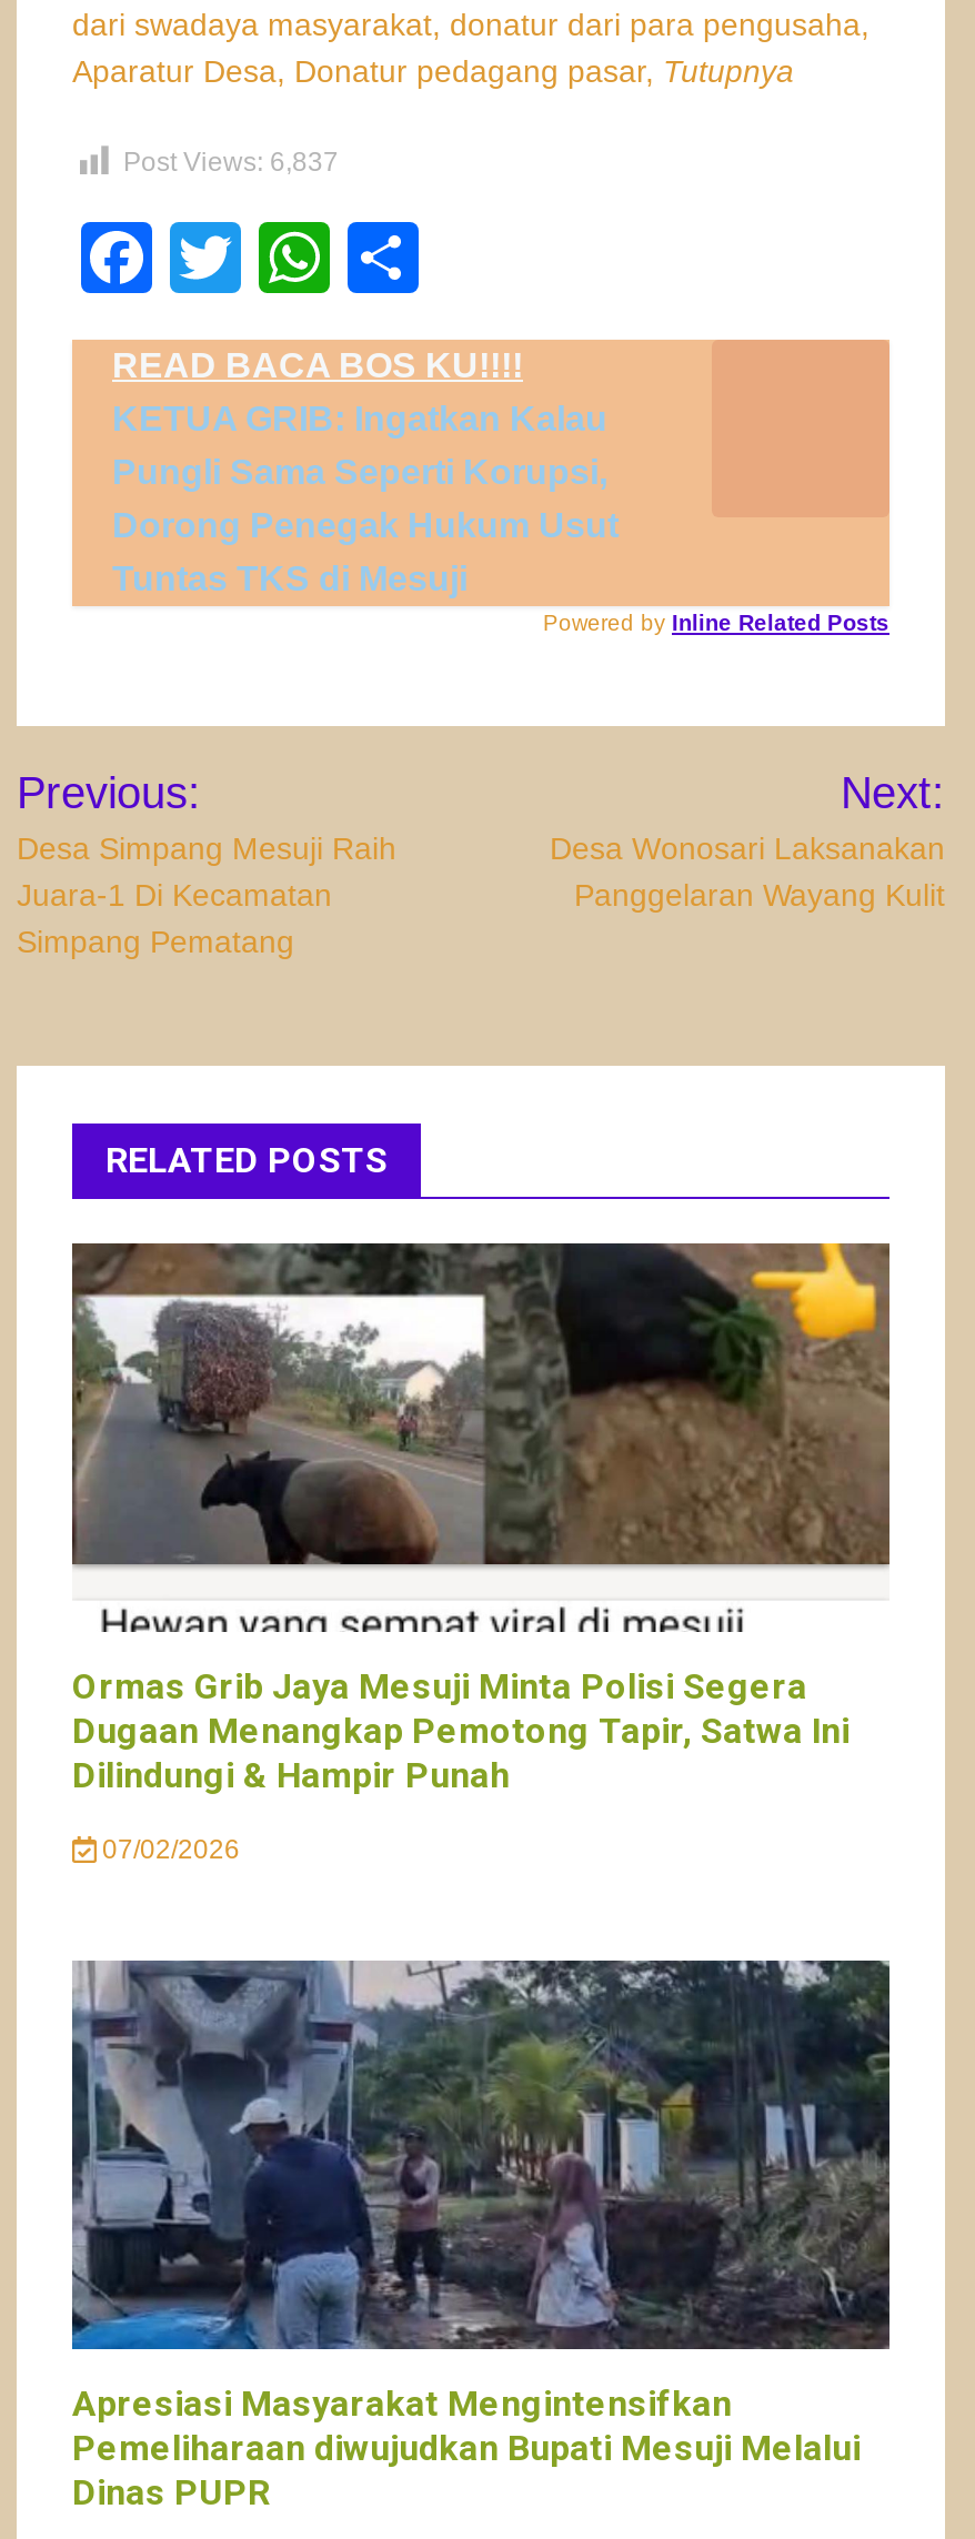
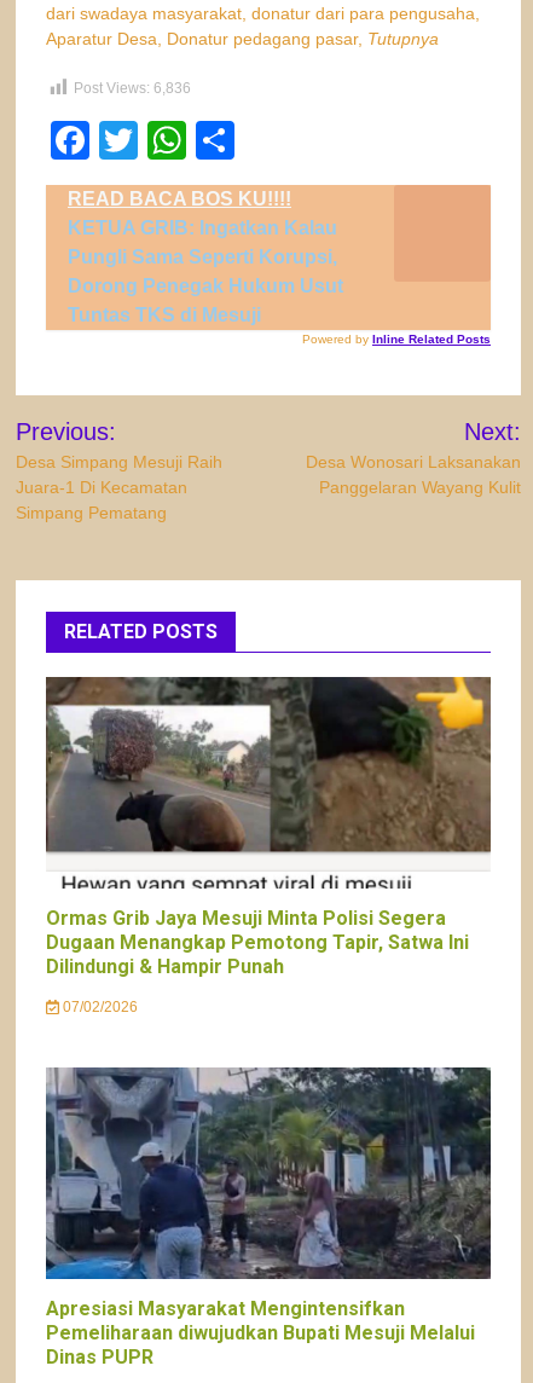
[123,147,339,178] Post Views: 6,837 -> [74,80,191,97] Post Views: 6,836

